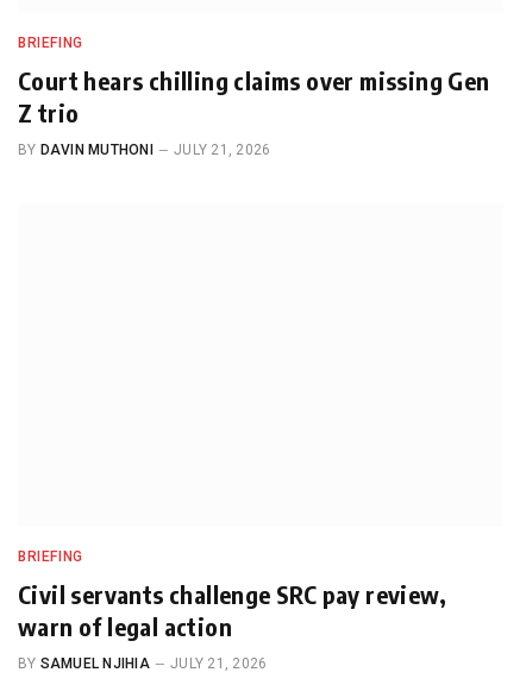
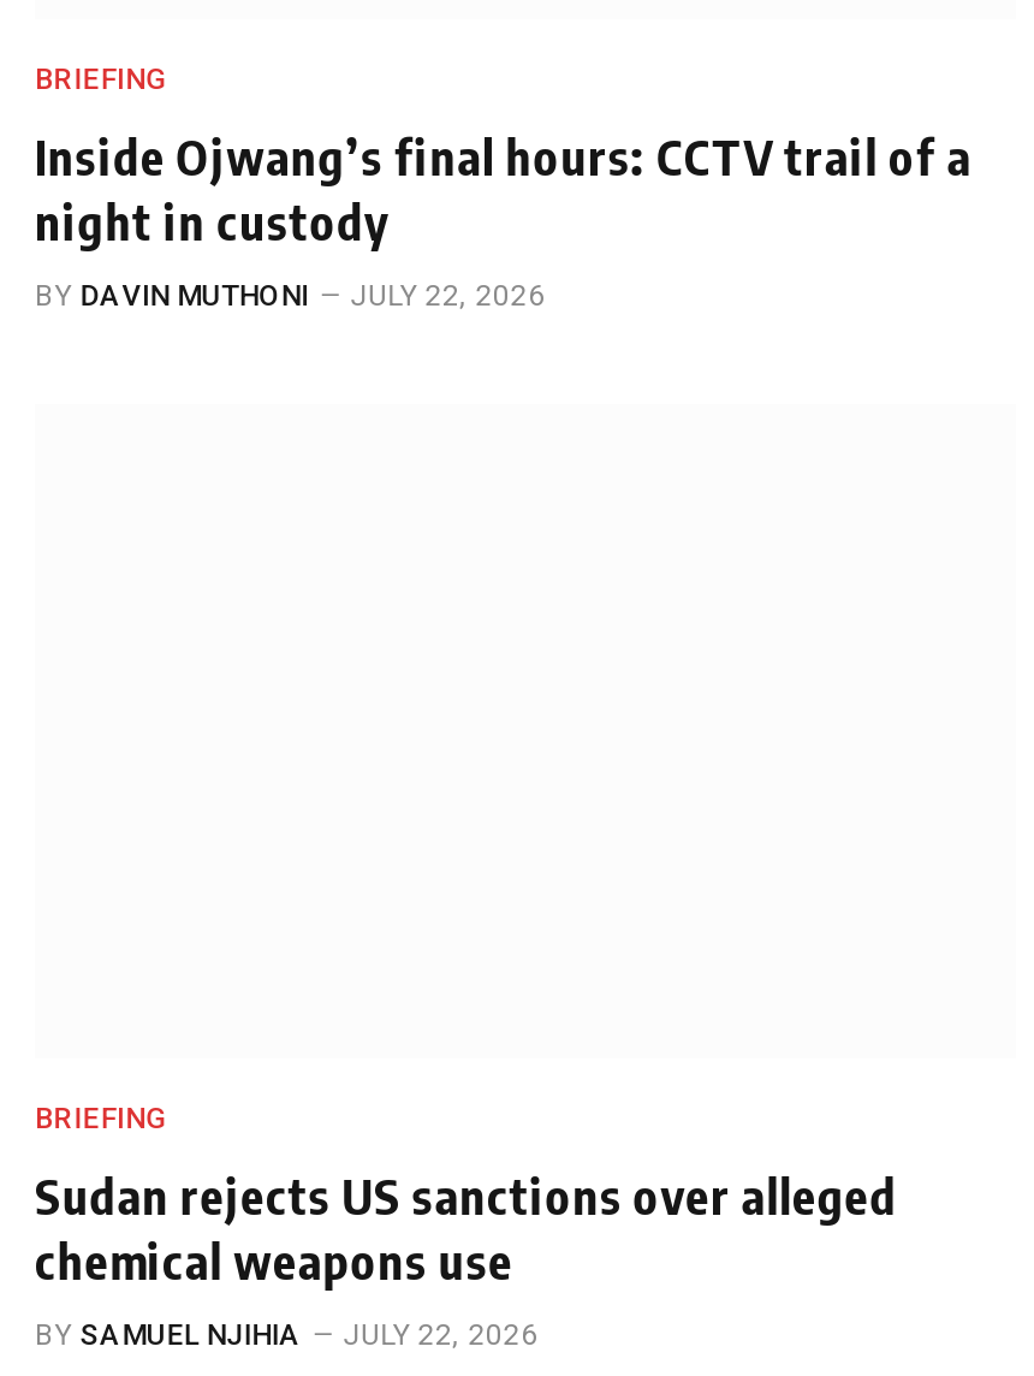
[18,66,490,128] Court hears chilling claims over missing Gen | Z trio -> [35,126,972,251] Inside Ojwang’s final hours: CCTV trail of a | night in custody
[18,142,270,159] BY DAVIN MUTHONI JULY 21, 2026 -> [35,280,545,314] BY DAVIN MUTHONI JULY 22, 2026
[18,580,446,641] Civil servants challenge SRC pay review, | warn of legal action -> [35,1165,897,1290] Sudan rejects US sanctions over alleged | chemical weapons use
[18,656,267,672] BY SAMUEL NJIHIA JULY 21, 2026 -> [35,1319,538,1353] BY SAMUEL NJIHIA JULY 22, 2026

